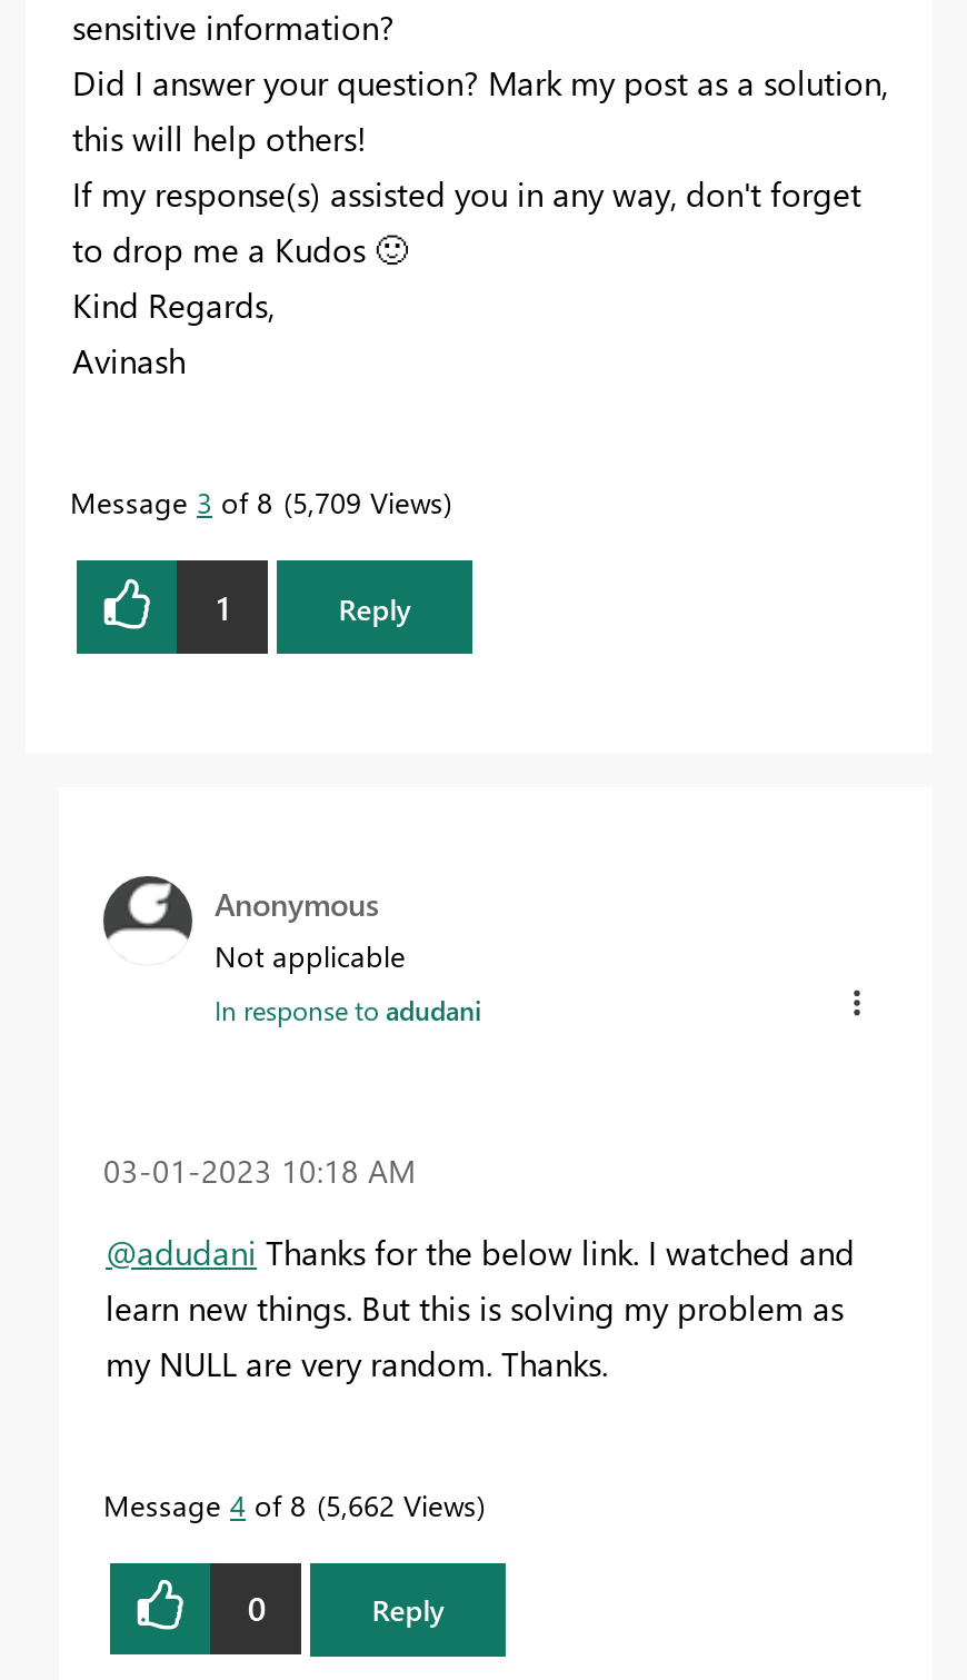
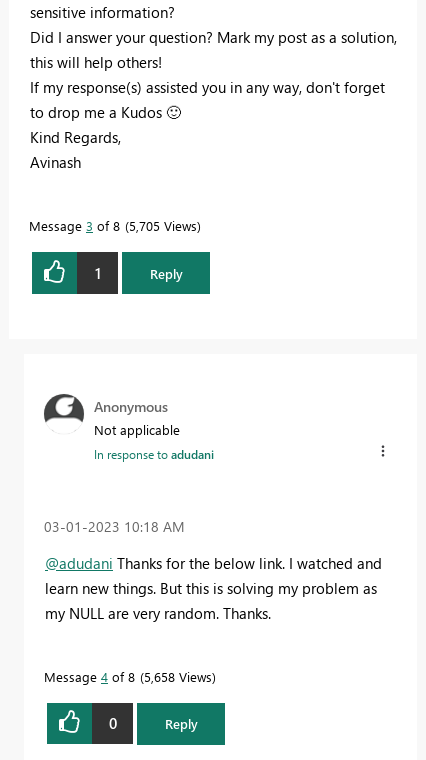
[70,483,443,521] Message 3 of 8 5,709 Views -> [29,217,197,234] Message 3 of 8 5,705 Views
[103,1485,477,1523] Message 4 of 8 5,662 Views -> [44,668,212,685] Message 4 of 8 5,658 Views

